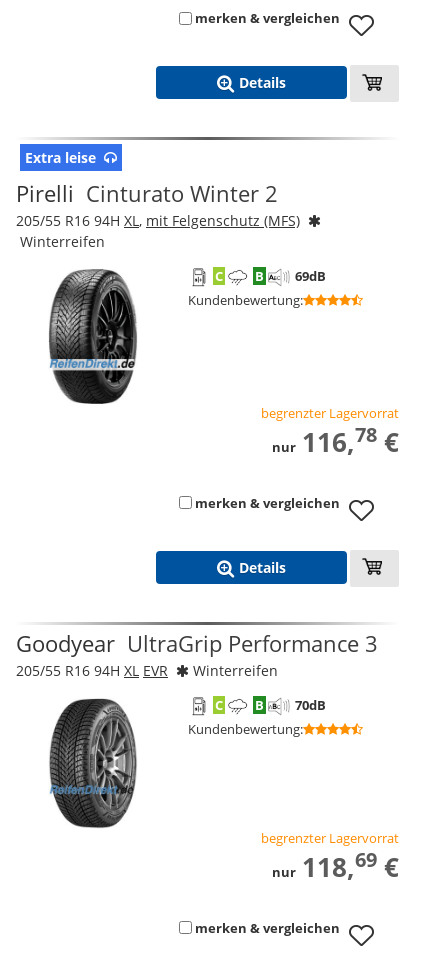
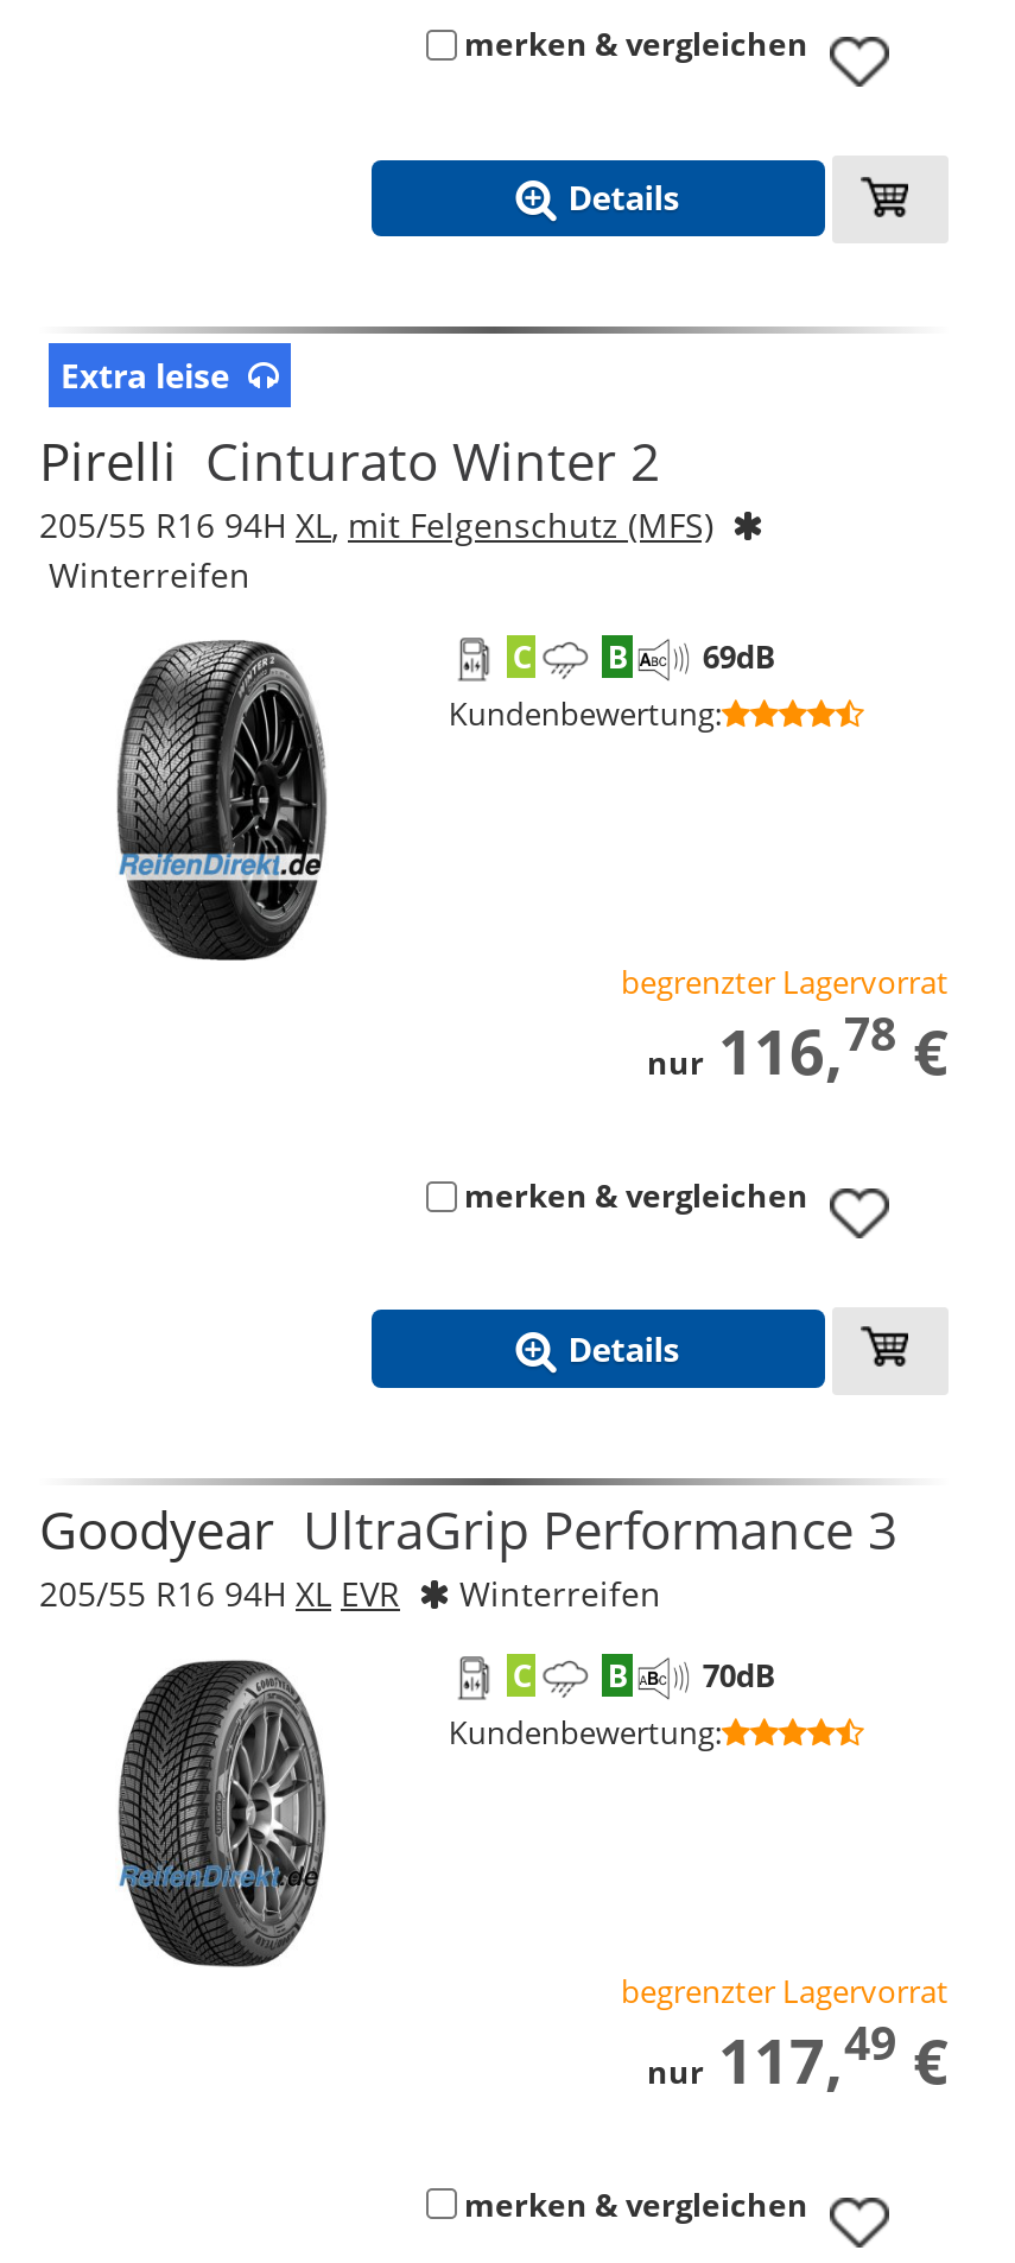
[272,846,399,884] nur 118,69 € -> [647,2010,949,2102] nur 117,49 €

